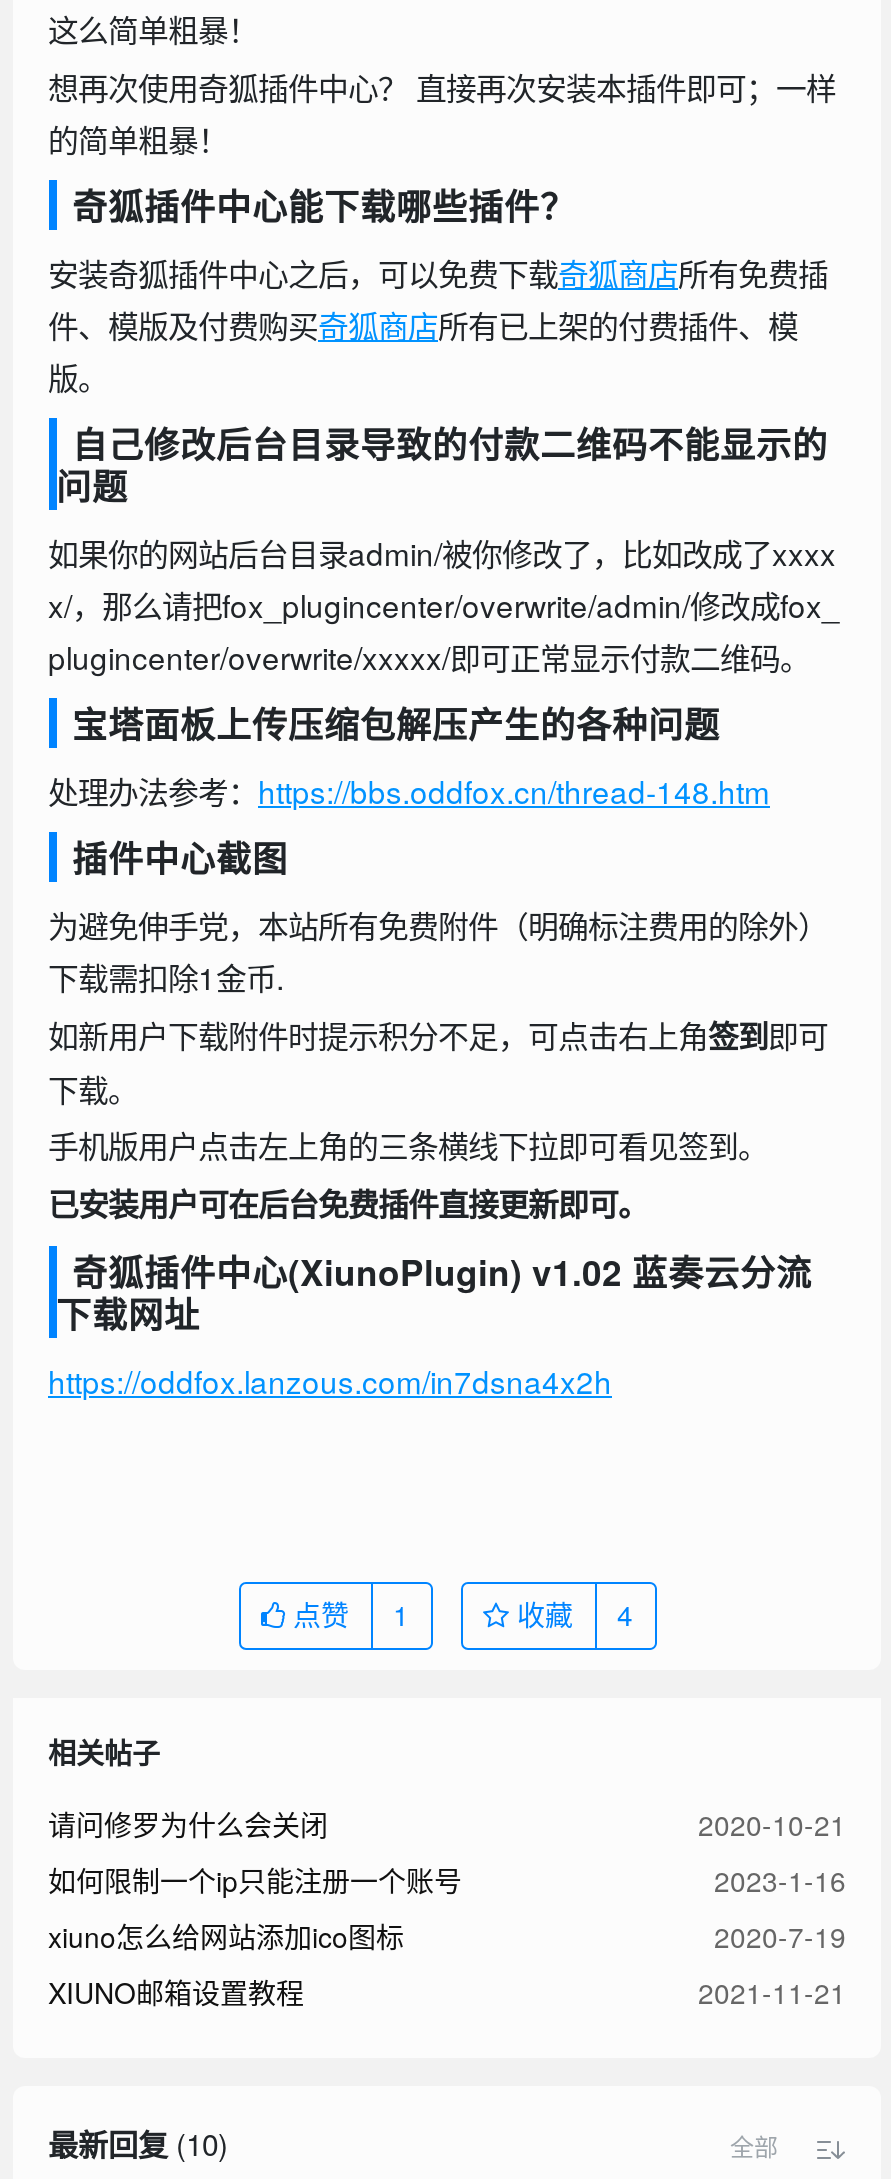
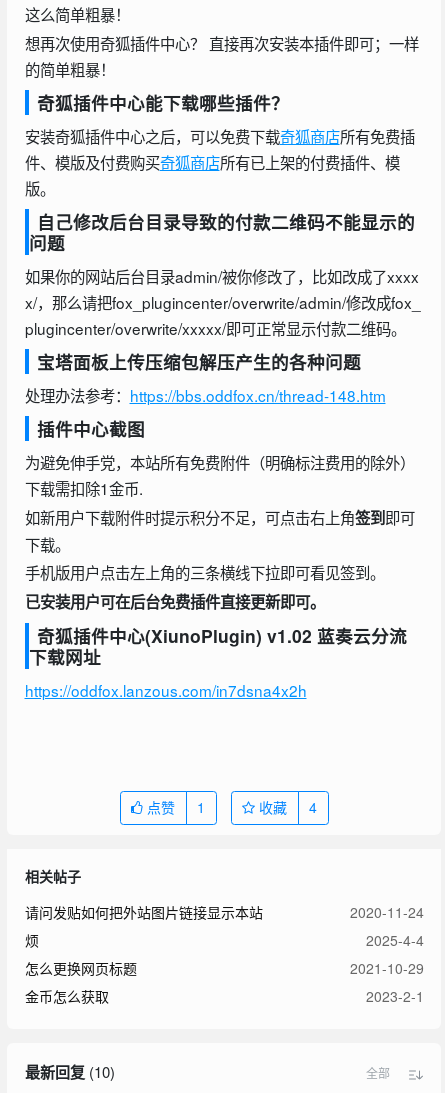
[48,1803,846,2011] 请问修罗为什么会关闭 | 2020-10-21 | 如何限制一个ip只能注册一个账号 | 2023-1-16 | xiuno怎么给网站添加ico图标 | 2020-7-19 | XIUNO邮箱设置教程 | 2021-11-21 -> [24,902,423,1006] 请问发贴如何把外站图片链接显示本站 | 2020-11-24 | 烦 | 2025-4-4 | 怎么更换网页标题 | 2021-10-29 | 金币怎么获取 | 2023-2-1

